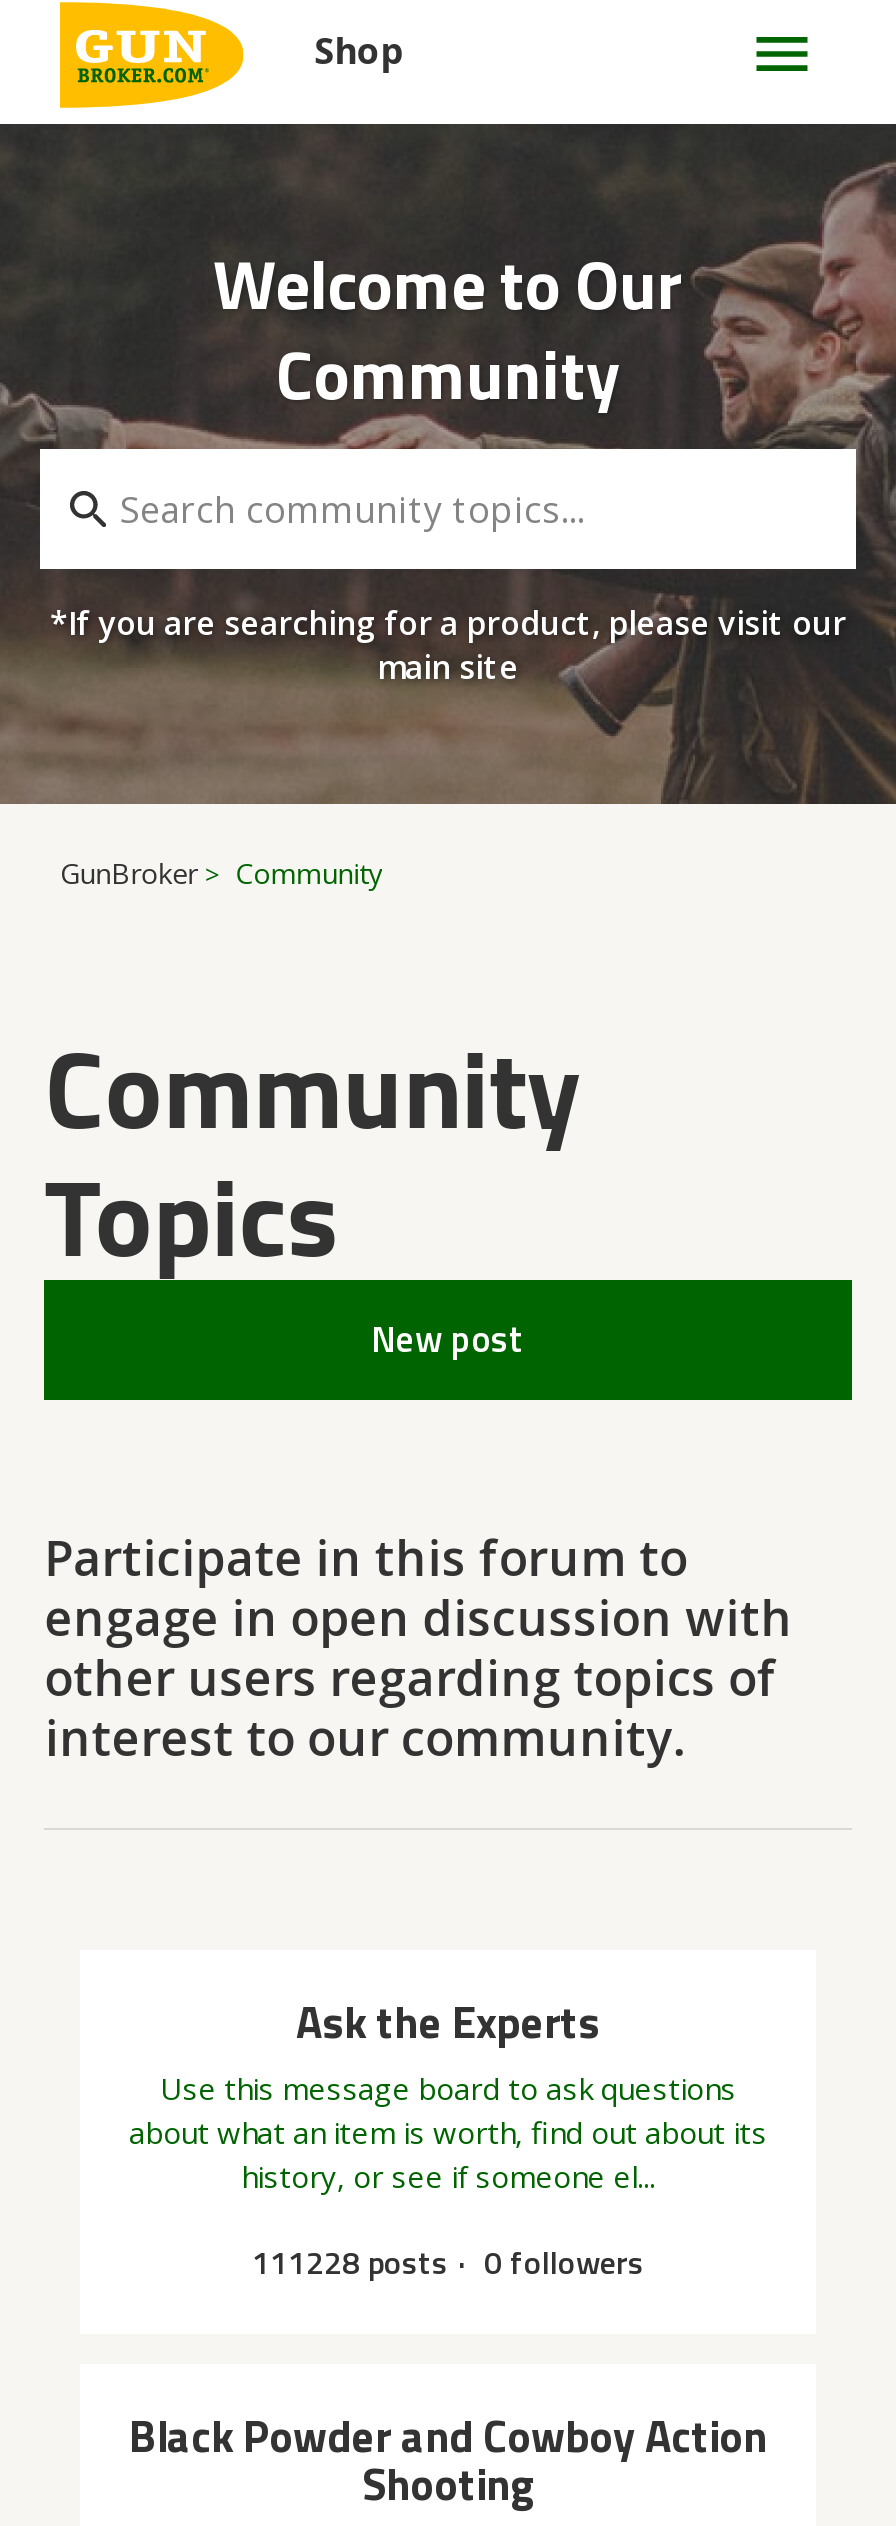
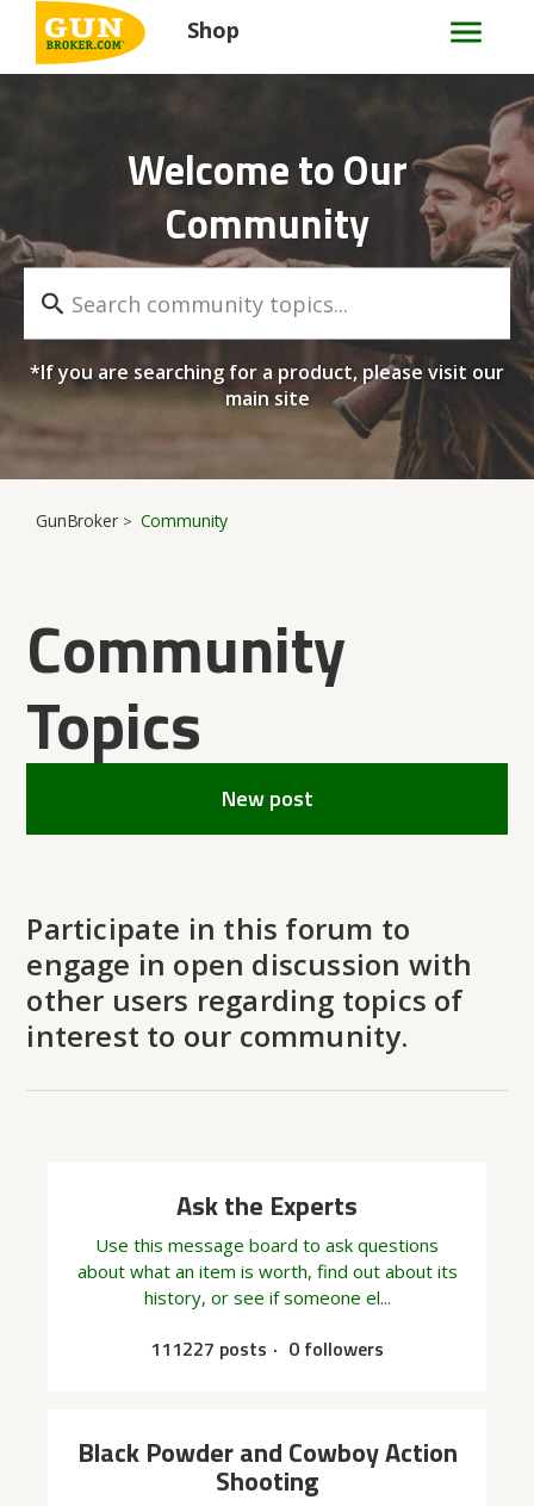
[252,2238,644,2286] 111228 posts 0 followers -> [150,1334,384,1363] 111227 posts 0 followers

